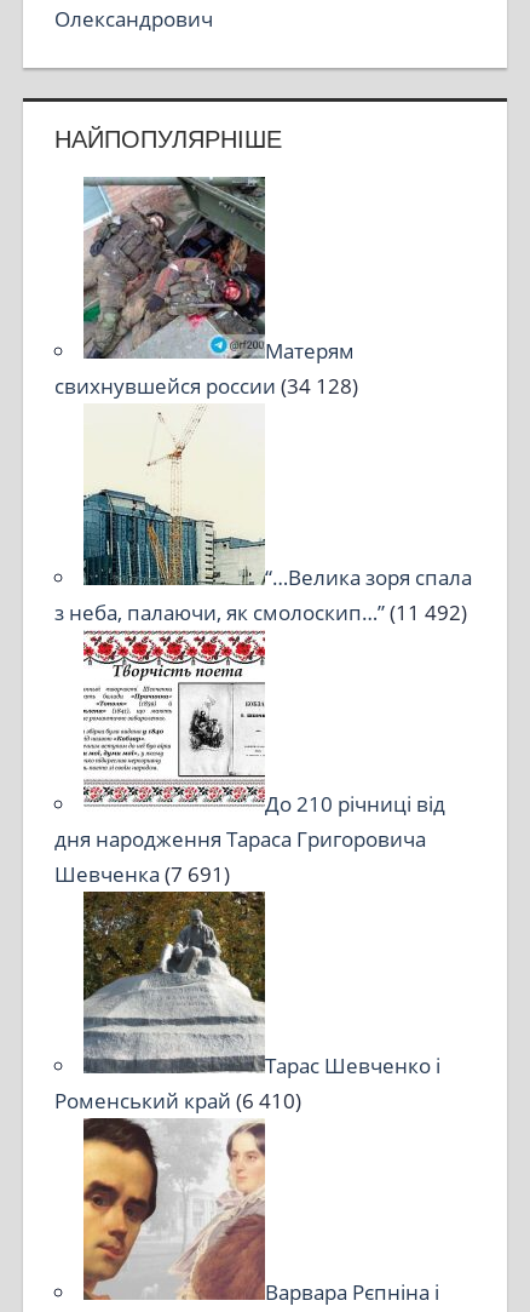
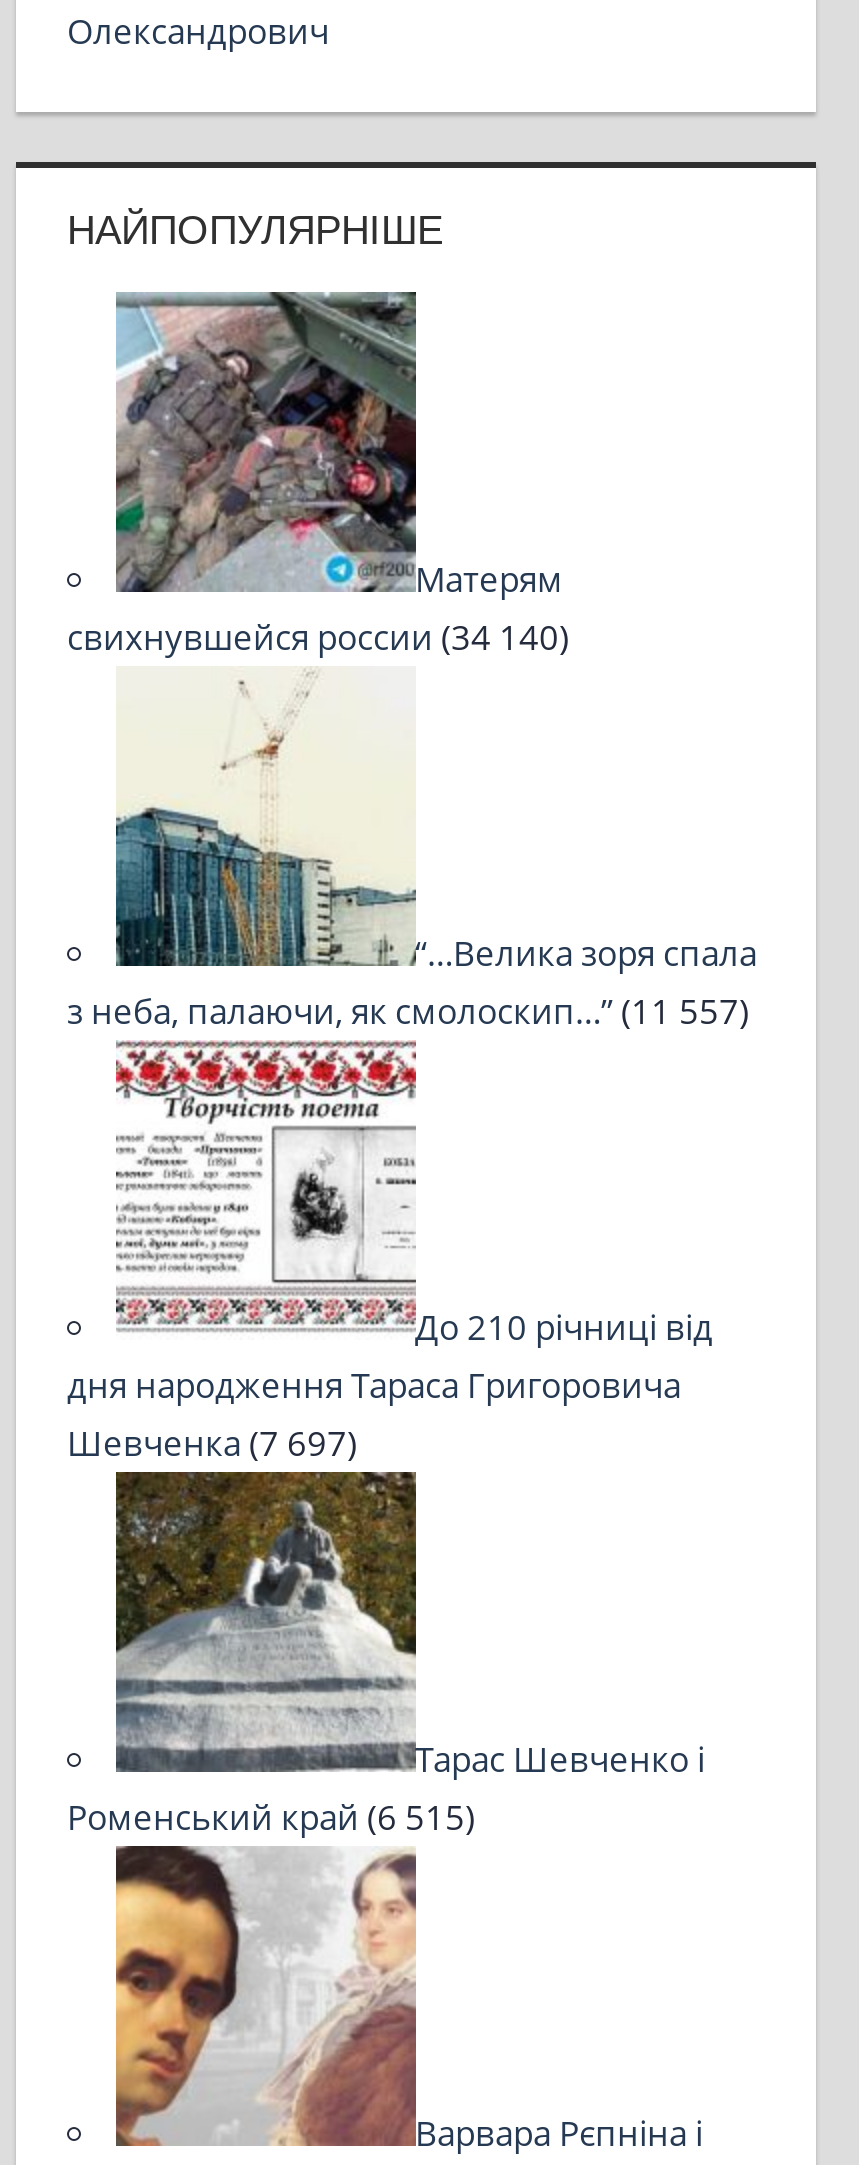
[54,372,358,400] свихнувшейся россии (34 128) -> [67,614,569,660] свихнувшейся россии (34 140)
[54,599,466,627] з неба, палаючи, як смолоскип…” (11 492) -> [67,988,749,1034] з неба, палаючи, як смолоскип…” (11 557)
[54,860,229,888] Шевченка (7 691) -> [67,1420,357,1466] Шевченка (7 697)
[54,1087,301,1115] Роменський край (6 410) -> [67,1794,475,1840] Роменський край (6 515)

